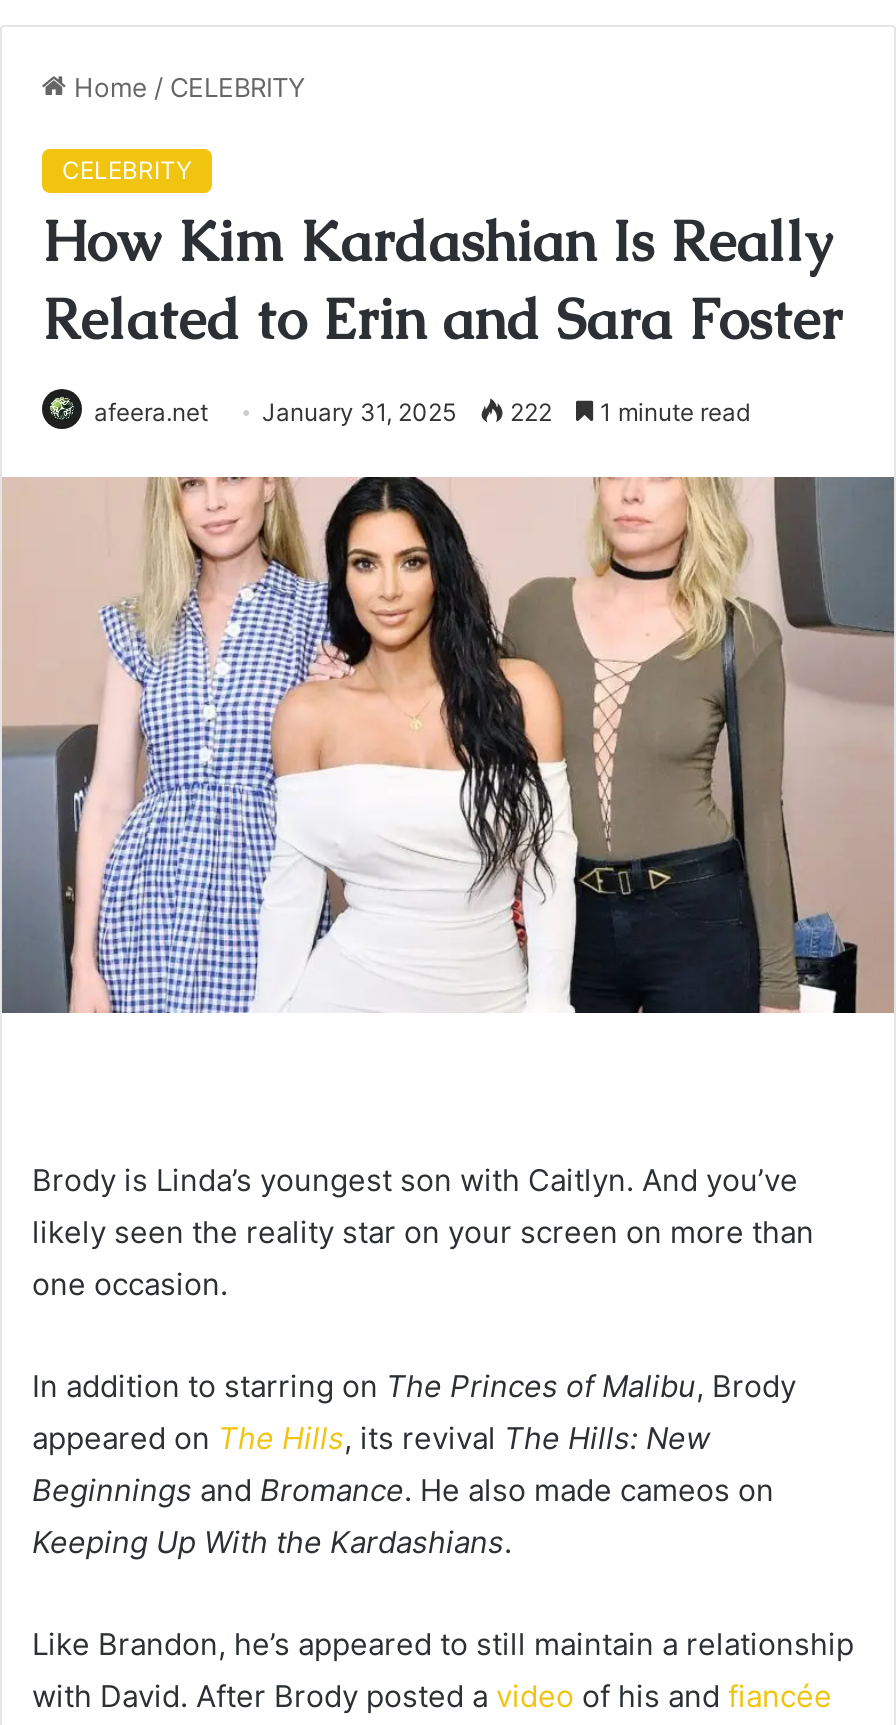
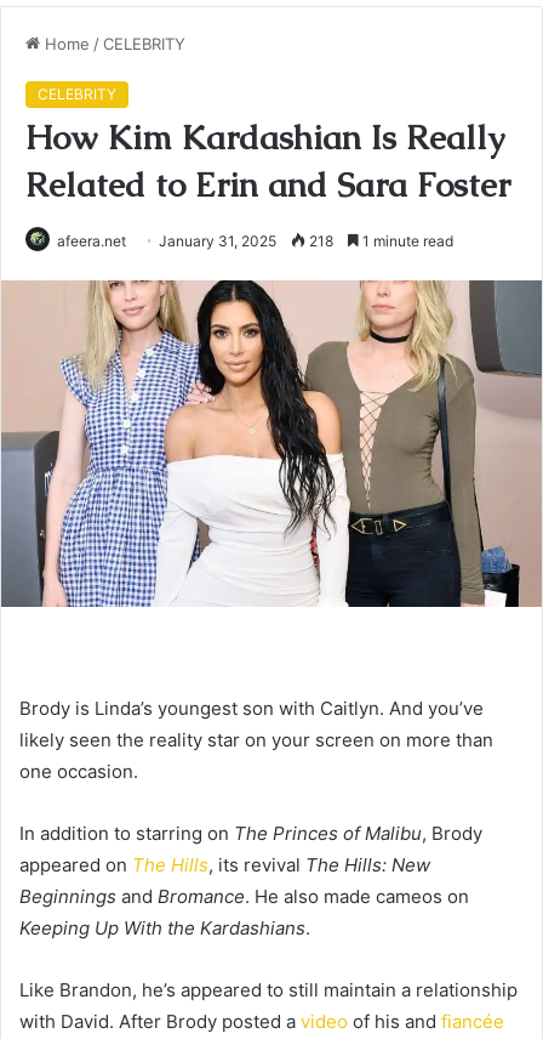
[94,396,750,426] afeera.net January 31, 2025 222 1 minute read -> [57,232,453,250] afeera.net January 31, 2025 218 1 minute read

